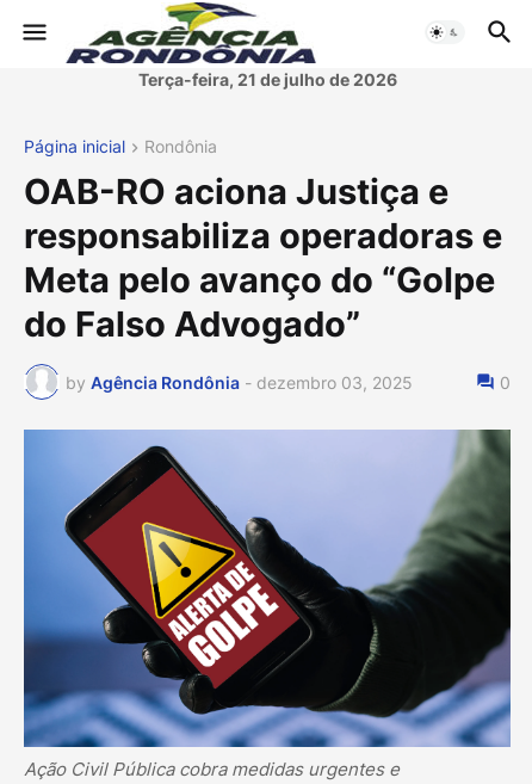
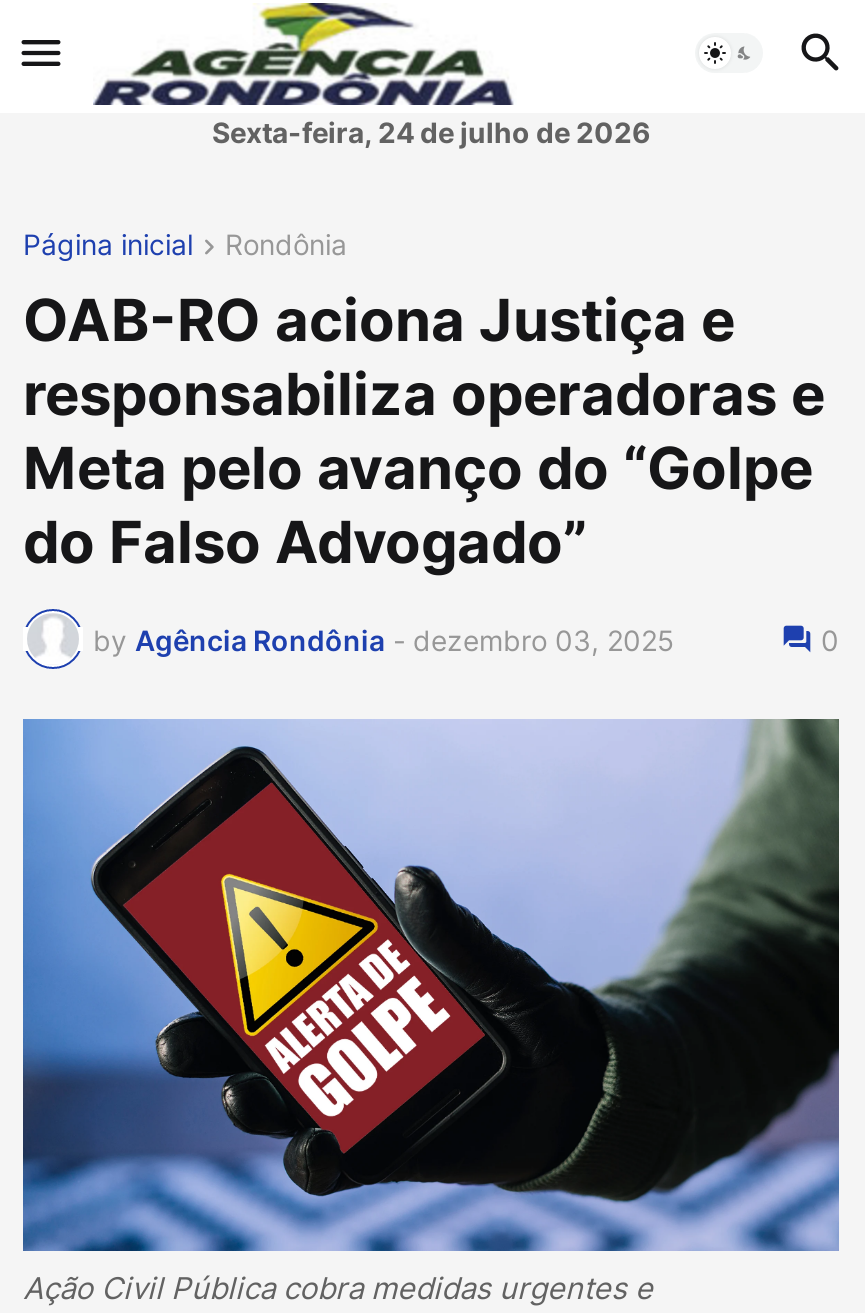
[138,69,397,89] Terça-feira, 21 de julho de 2026 -> [212,115,650,149] Sexta-feira, 24 de julho de 2026

